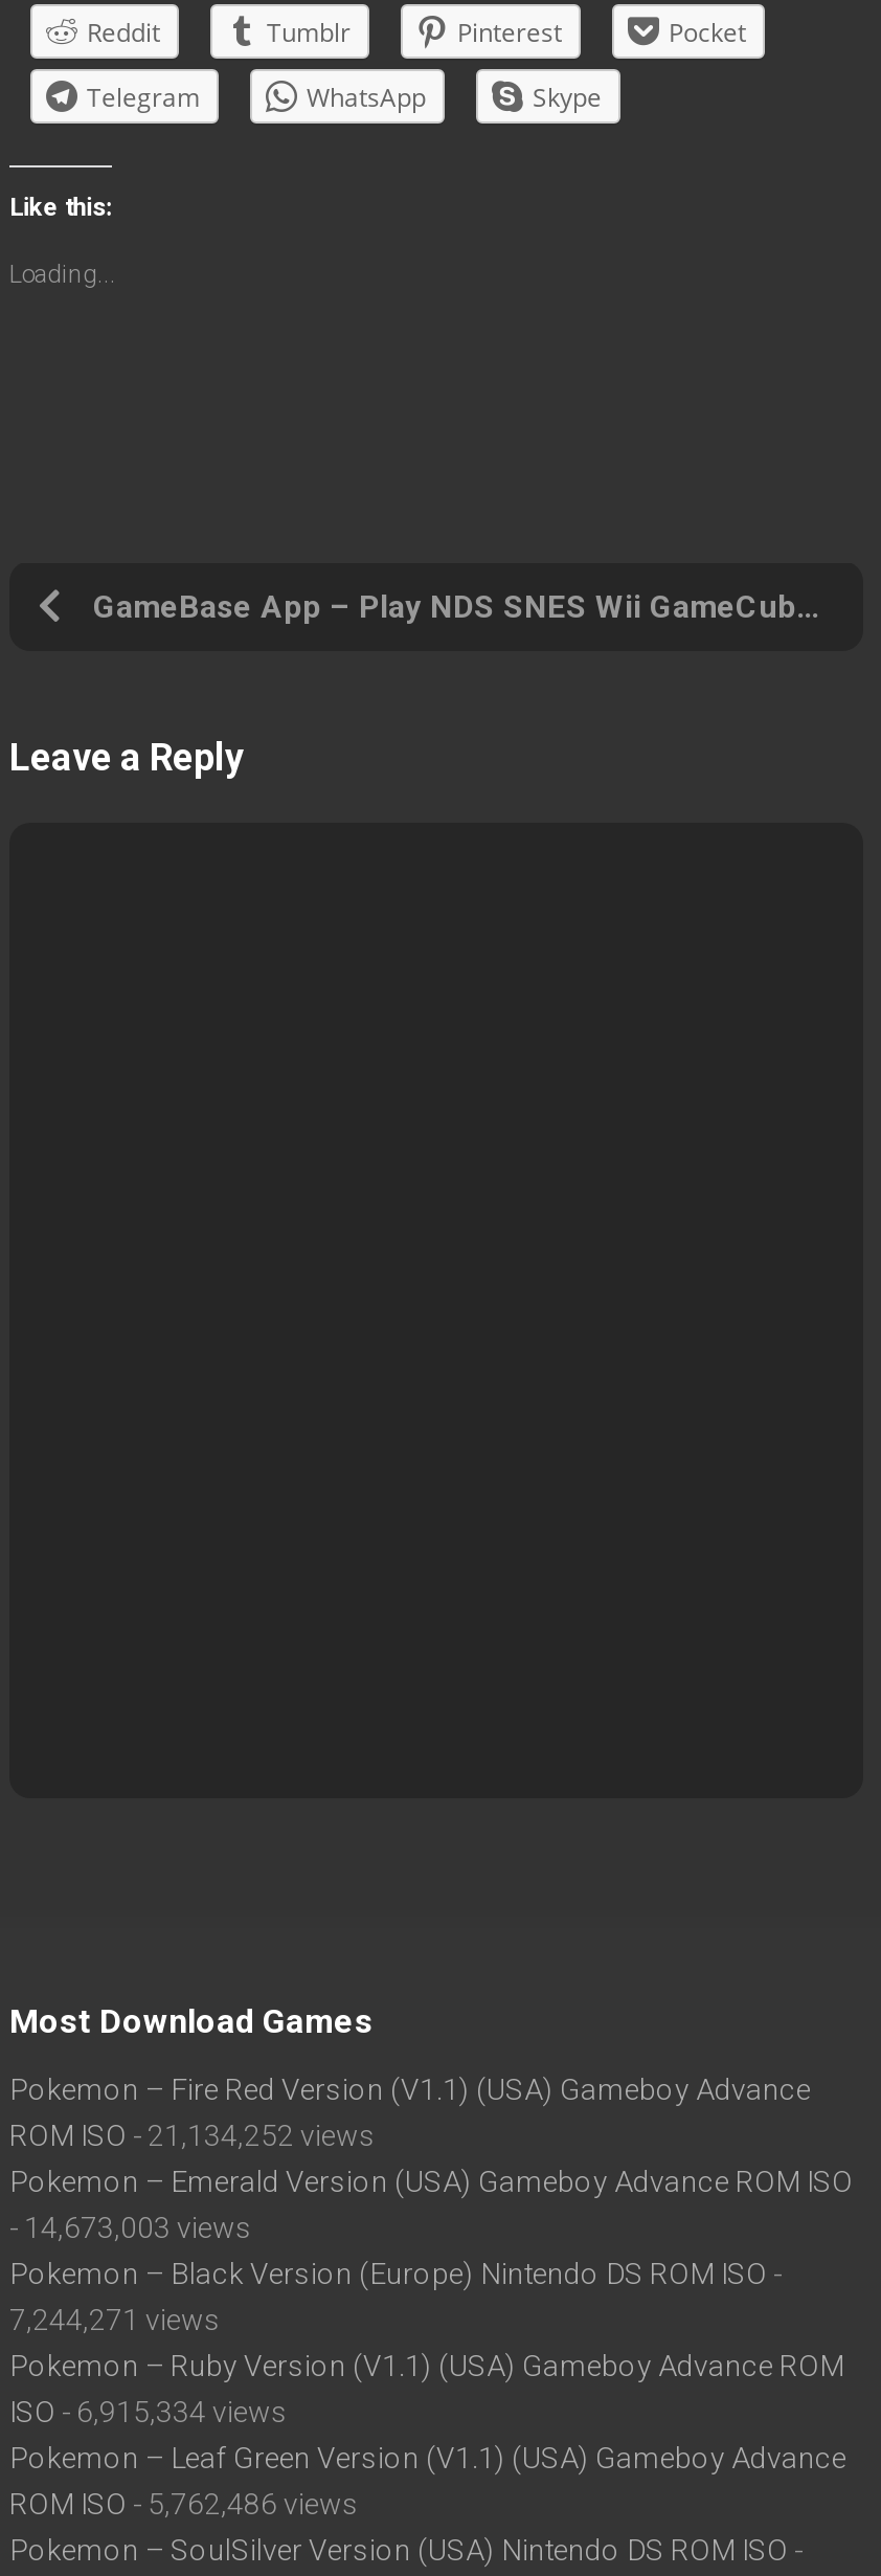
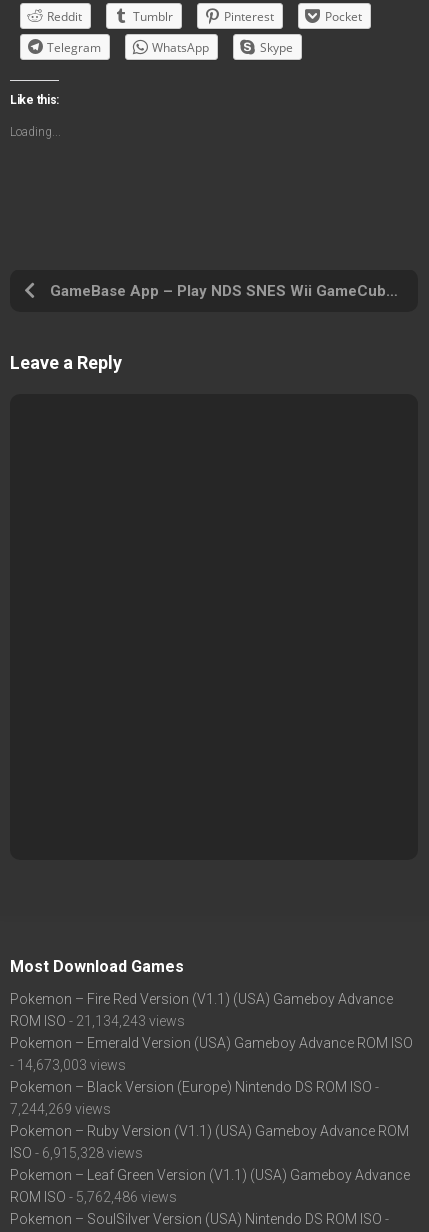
[9,2119,376,2152] ROM ISO - 21,134,252 views -> [10,1013,185,1029] ROM ISO - 21,134,243 views
[9,2303,221,2337] 7,244,271 views -> [10,1101,111,1117] 7,244,269 views
[9,2395,288,2429] ISO - 6,915,334 views -> [10,1145,143,1161] ISO - 6,915,328 views

